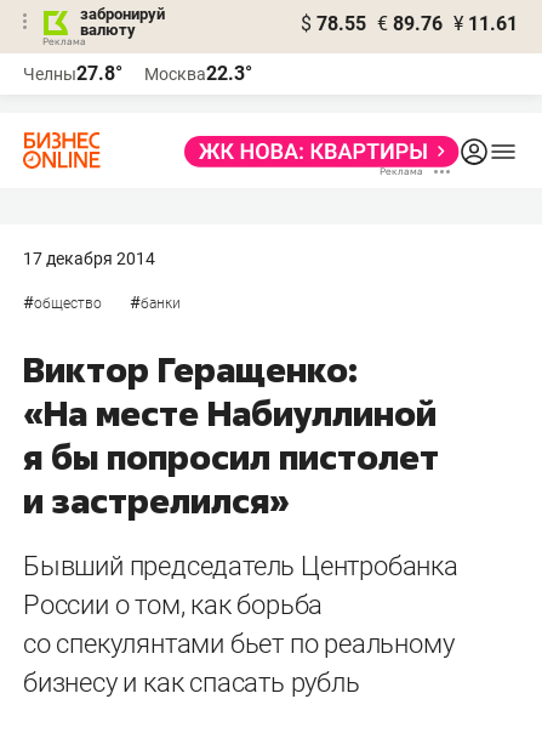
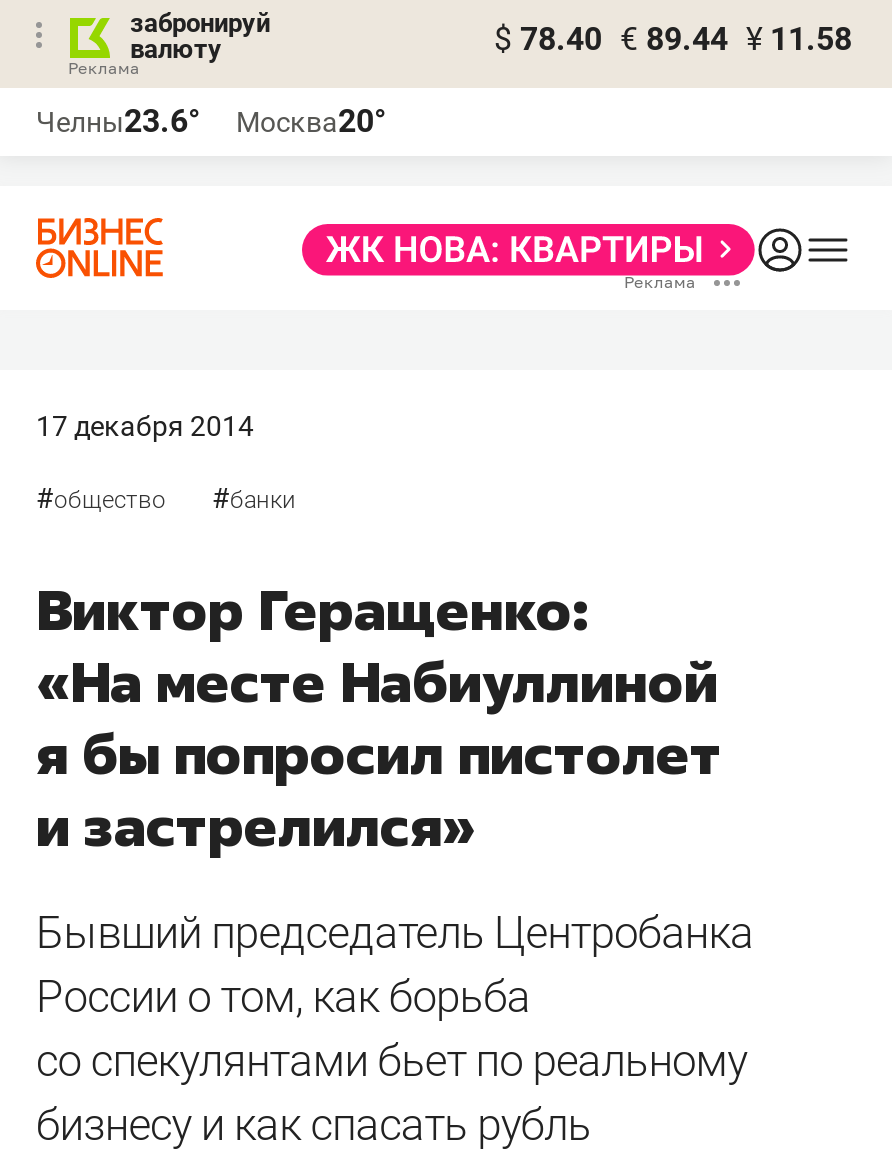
[301,12,518,35] $ 78.55 € 89.76 ¥ 11.61 -> [494,20,852,58] $ 78.40 € 89.44 ¥ 11.58
[23,62,122,85] Челны27.8° -> [36,102,200,140] Челны23.6°
[144,62,252,85] Москва22.3° -> [236,102,386,140] Москва20°

